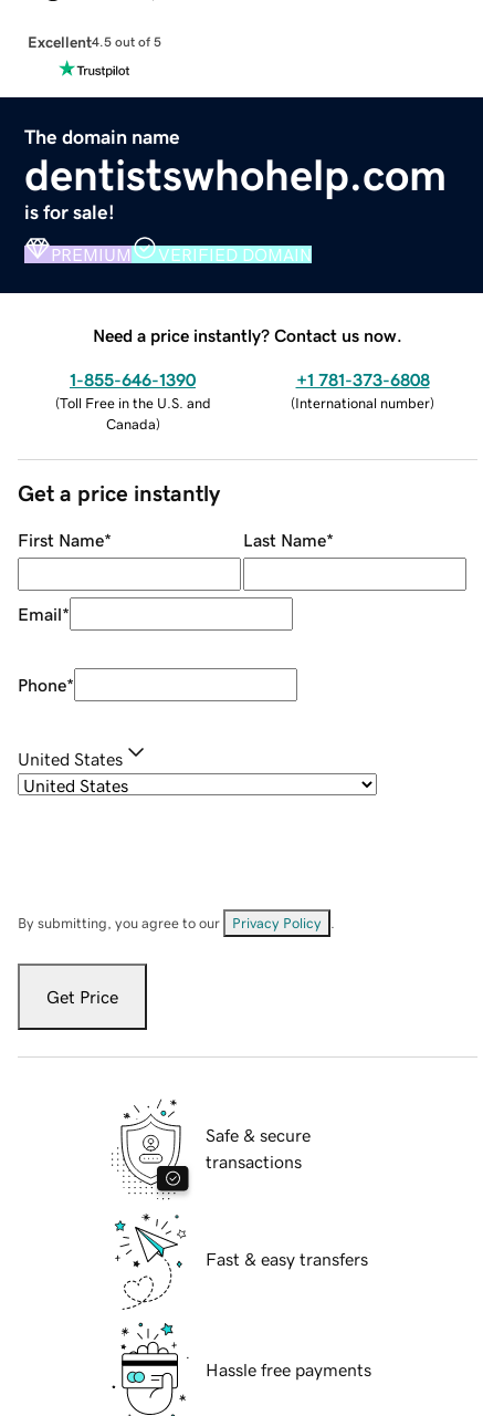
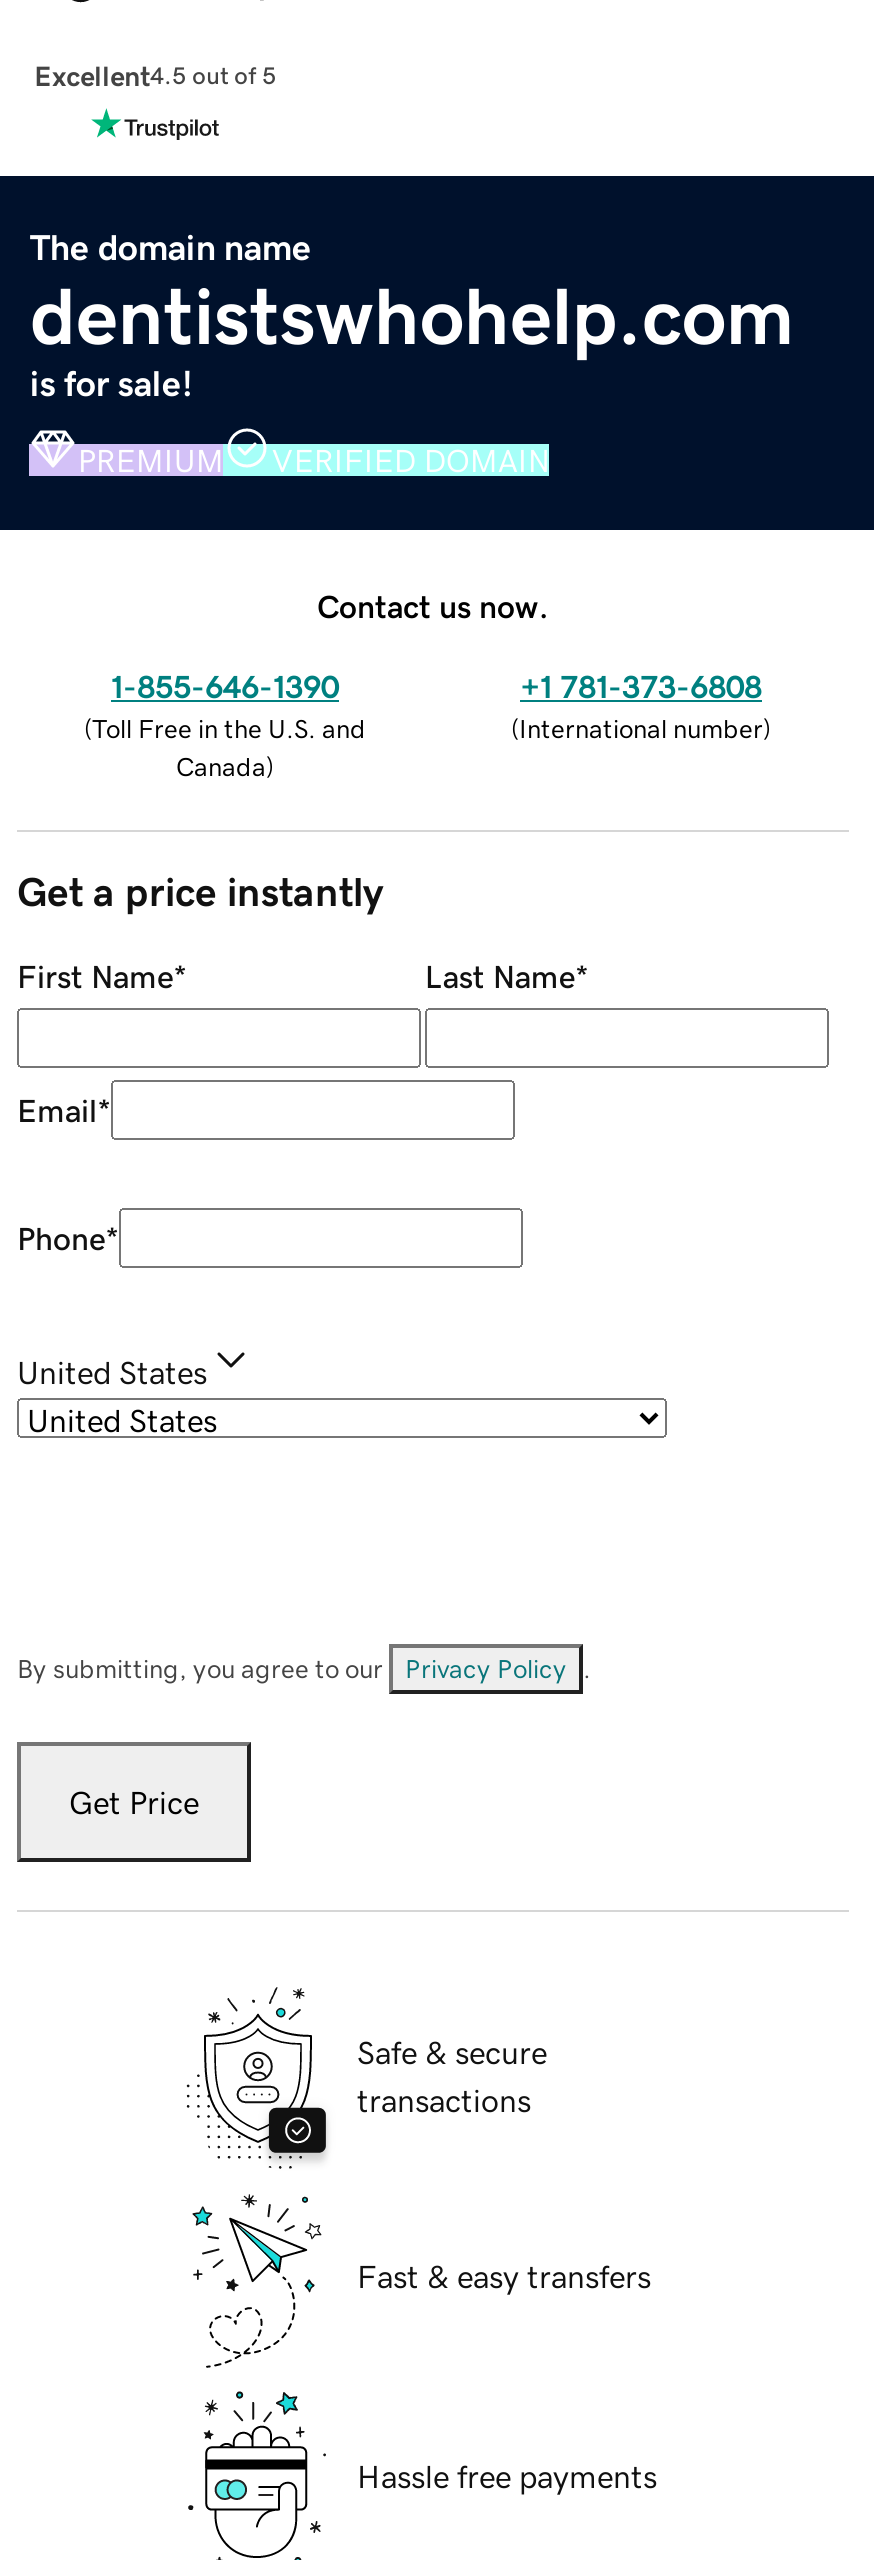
[93,326,402,344] Need a price instantly? Contact us now. -> [317,589,549,621] Contact us now.

